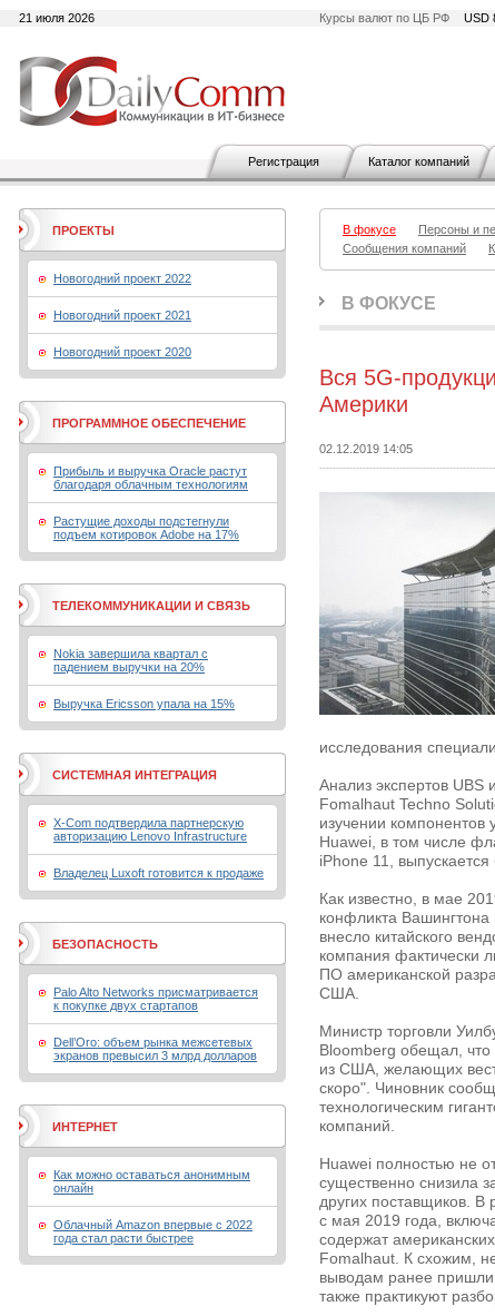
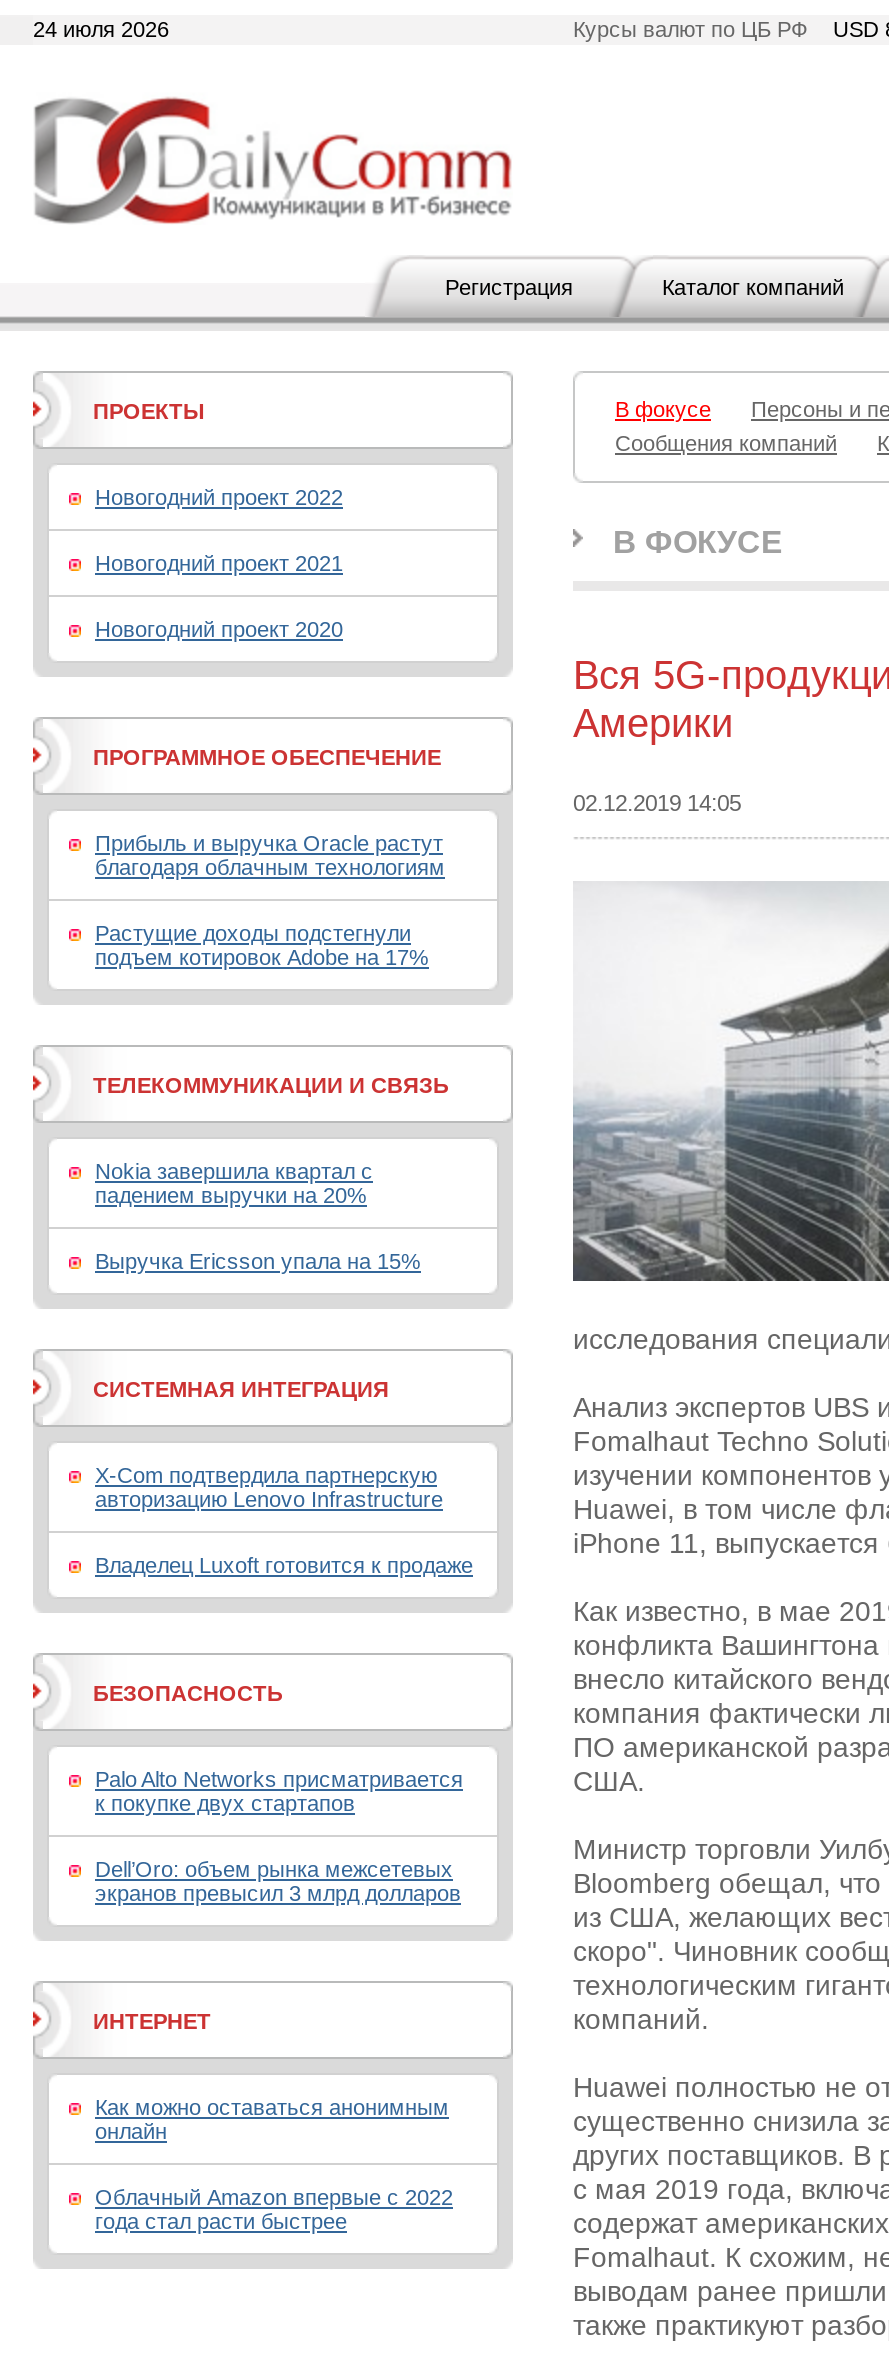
[19,11,95,24] 21 июля 2026 -> [33,17,169,41] 24 июля 2026

